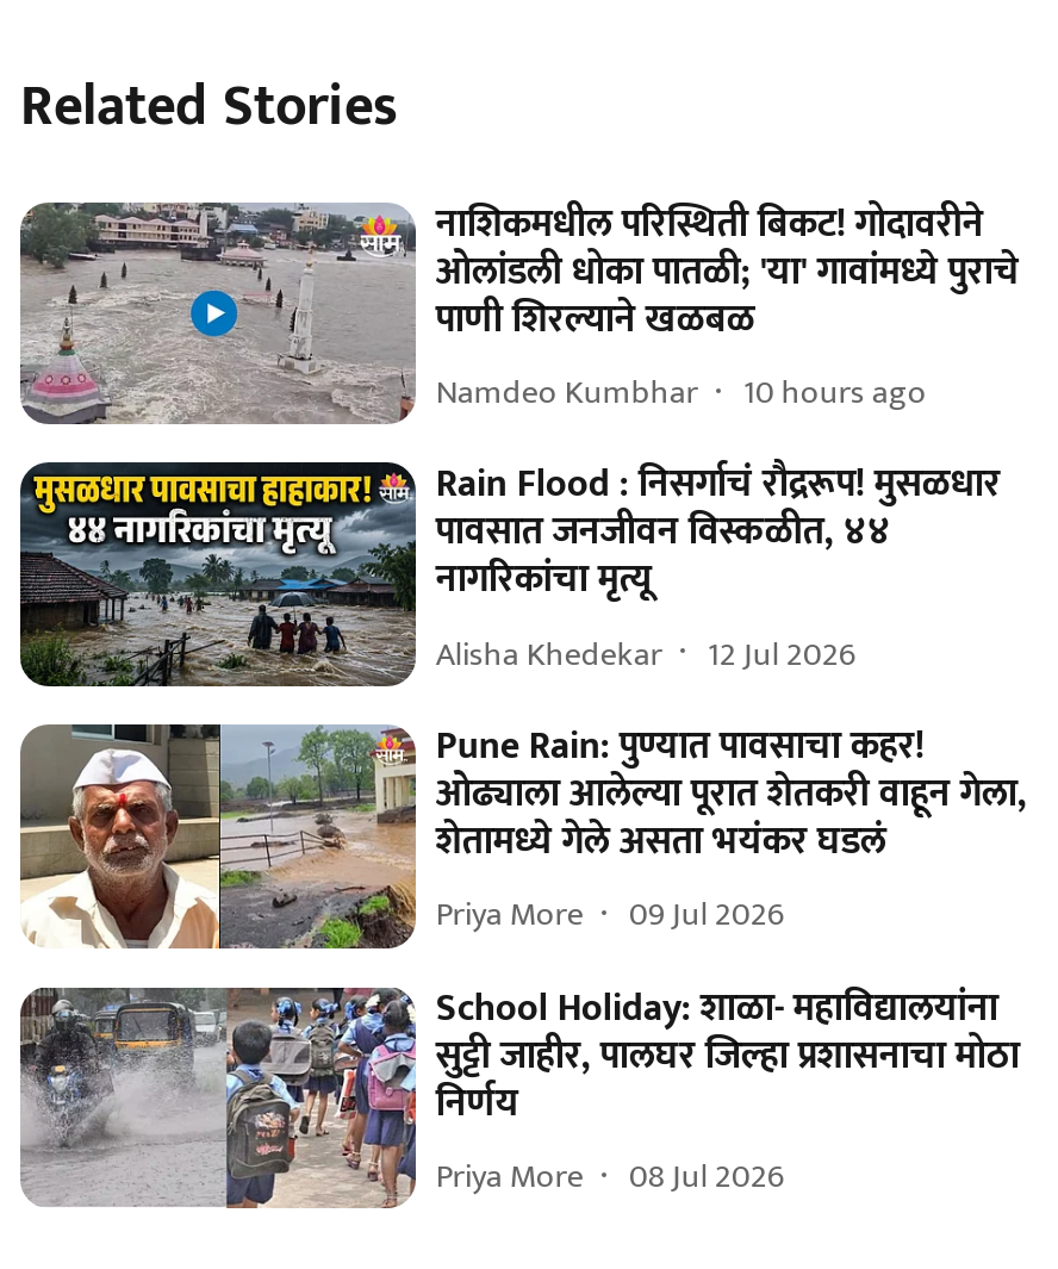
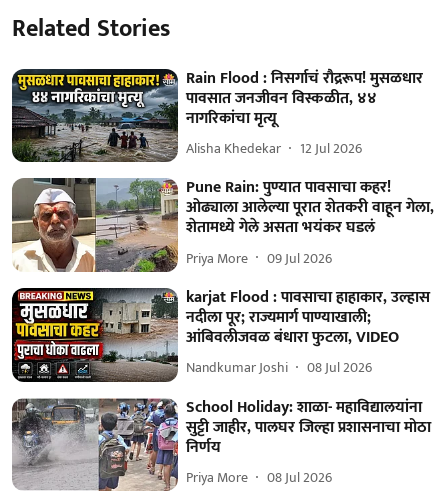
[18,193,1020,424] [image] | नाशिकमधील परिस्थिती बिकट! गोदावरीने | ओलांडली धोका पातळी; 'या' गावांमध्ये पुराचे | पाणी शिरल्याने खळबळ | Namdeo Kumbhar | 10 hours ago -> none
moved [18,454,1027,942] -> [11,65,434,270]: [image] | Rain Flood : निसर्गाचं रौद्ररूप! मुसळधार | पावसात जनजीवन विस्कळीत, ४४ | ... | Priya More | 09 Jul 2026
none -> [11,284,430,383] [image] | karjat Flood : पावसाचा हाहाकार, उल्हास | नदीला पूर; राज्यमार्ग पाण्याखाली; | आंबिवलीजवळ बंधारा फुटला, VIDEO | Nandkumar Joshi | 08 Jul 2026

